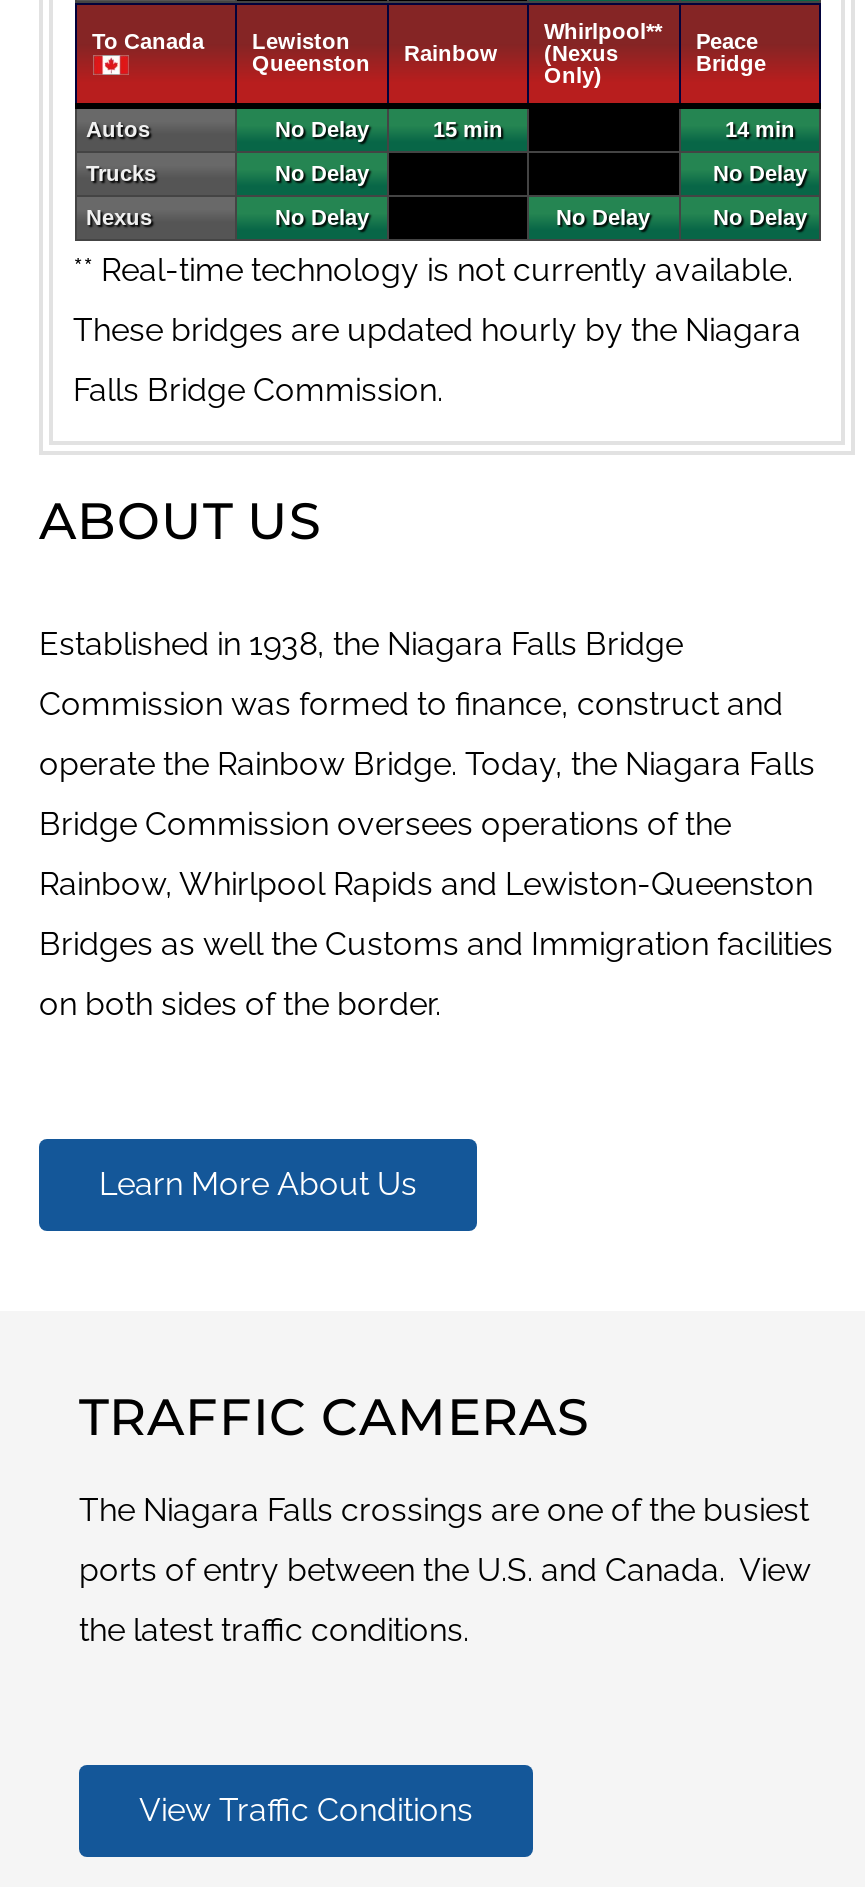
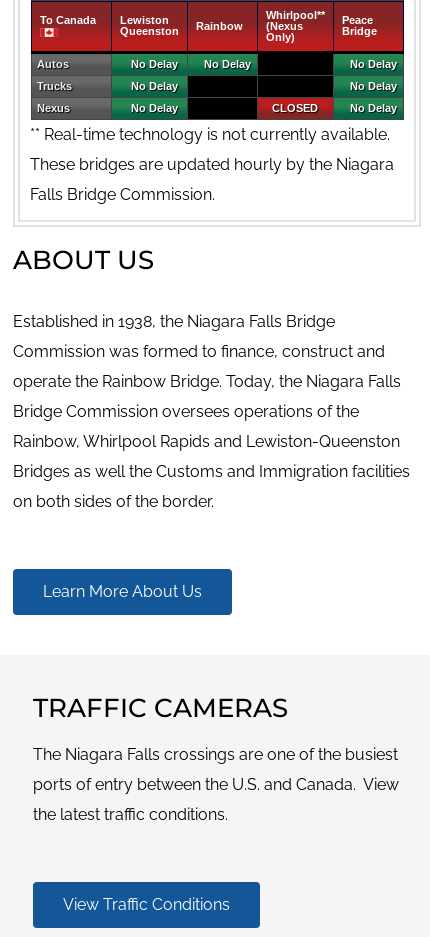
[427,117,503,141] 15 min -> [201,58,251,70] No Delay
[725,117,795,141] 14 min -> [350,58,397,70] No Delay
[556,205,650,229] No Delay -> [272,102,318,114] CLOSED

